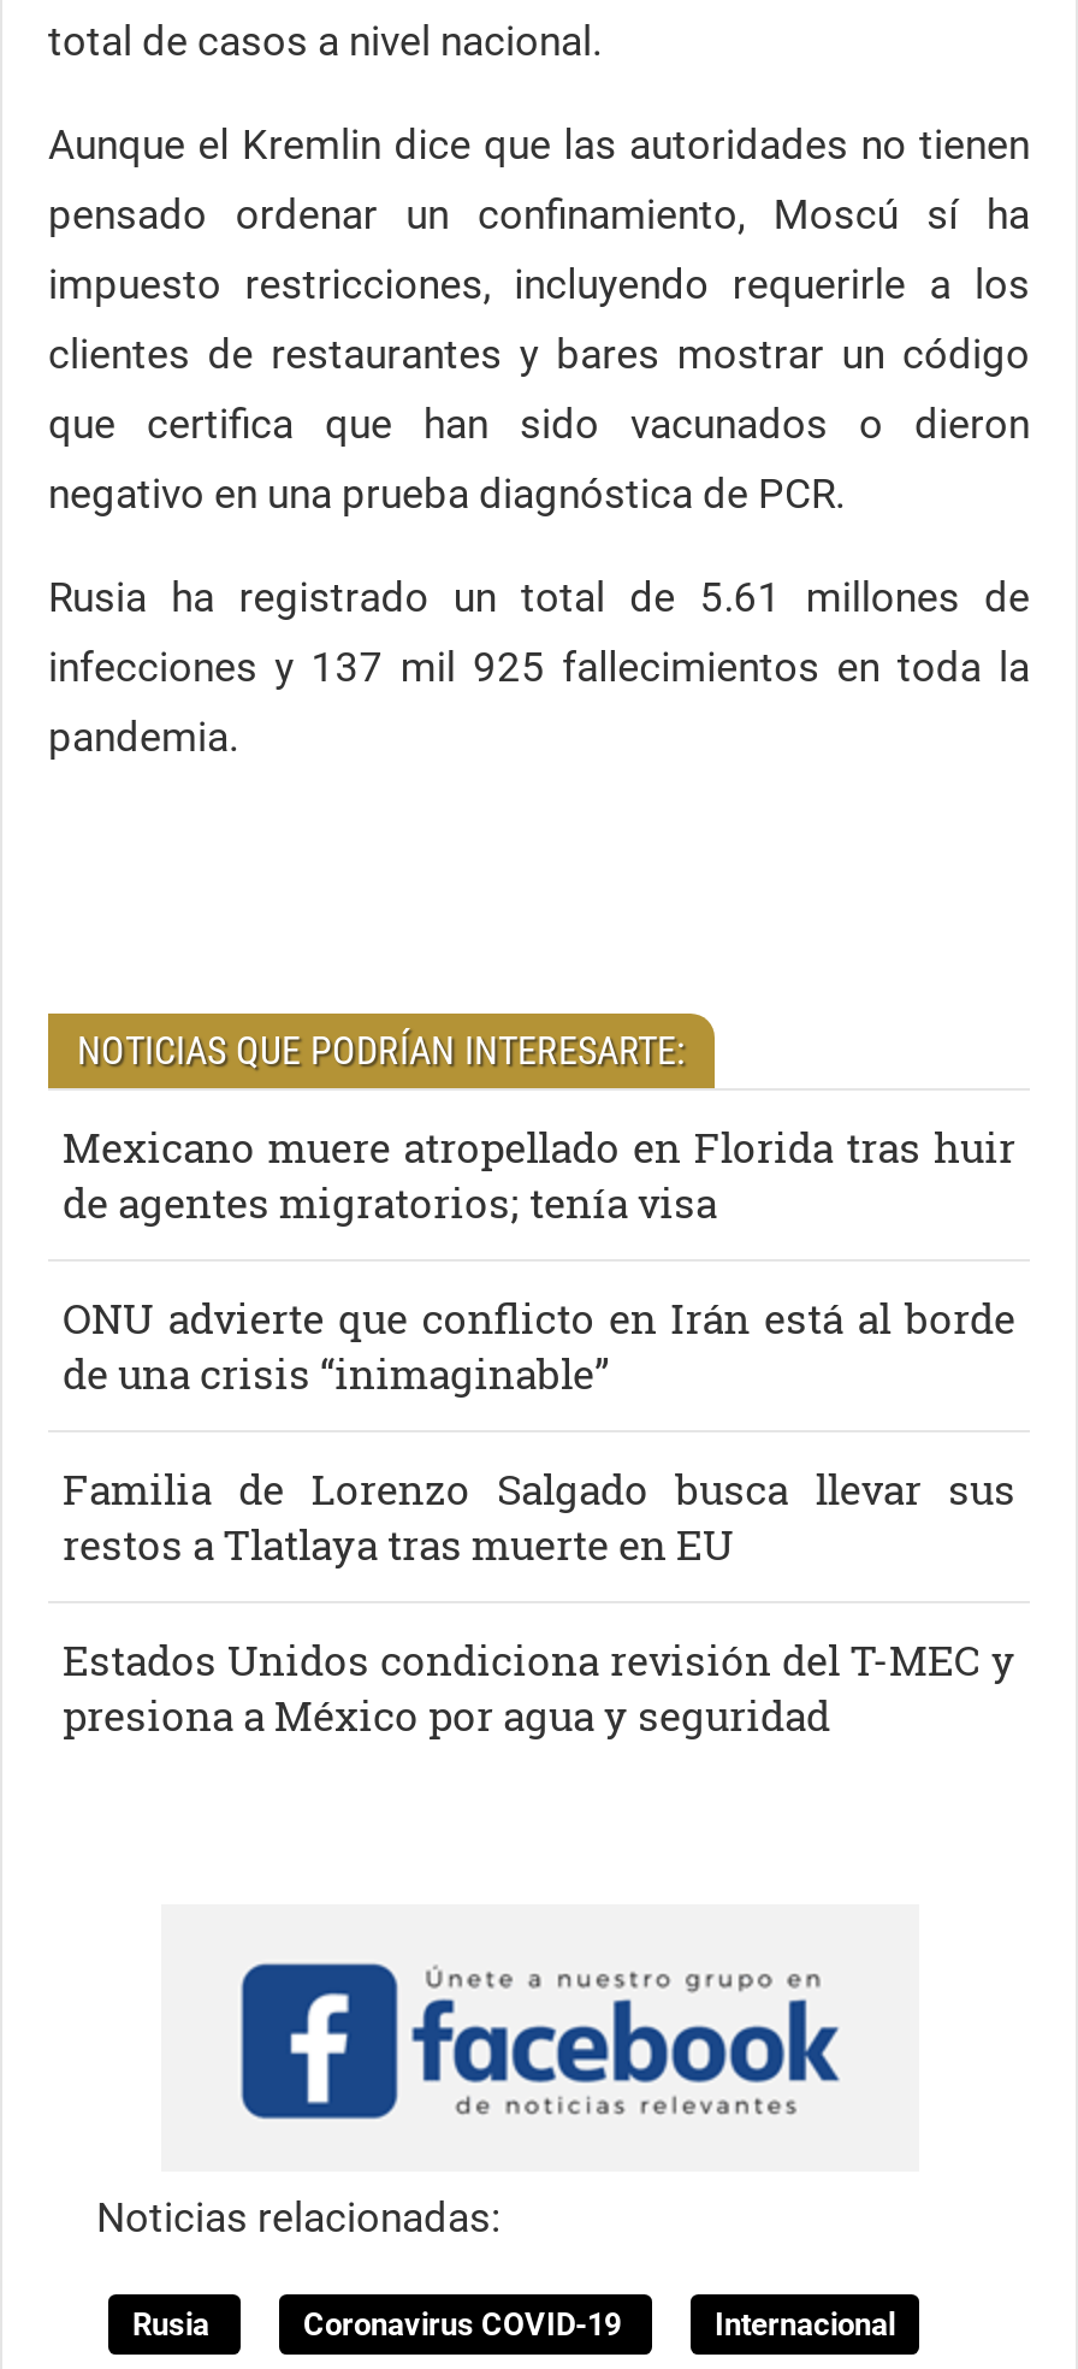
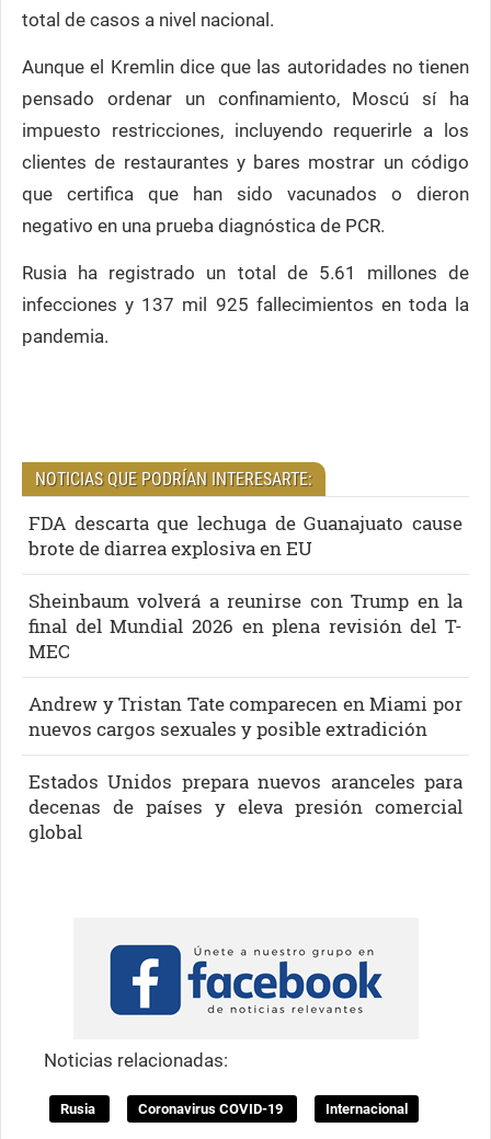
[63,1119,1015,1230] Mexicano muere atropellado en Florida tras huir | de agentes migratorios; tenía visa -> [28,510,463,560] FDA descarta que lechuga de Guanajuato cause | brote de diarrea explosiva en EU
[63,1290,1015,1401] ONU advierte que conflicto en Irán está al borde | de una crisis “inimaginable” -> [28,588,463,663] Sheinbaum volverá a reunirse con Trump en la | final del Mundial 2026 en plena revisión del T- | MEC
[63,1461,1015,1572] Familia de Lorenzo Salgado busca llevar sus | restos a Tlatlaya tras muerte en EU -> [28,691,463,741] Andrew y Tristan Tate comparecen en Miami por | nuevos cargos sexuales y posible extradición
[63,1632,1015,1743] Estados Unidos condiciona revisión del T-MEC y | presiona a México por agua y seguridad -> [28,768,463,844] Estados Unidos prepara nuevos aranceles para | decenas de países y eleva presión comercial | global

